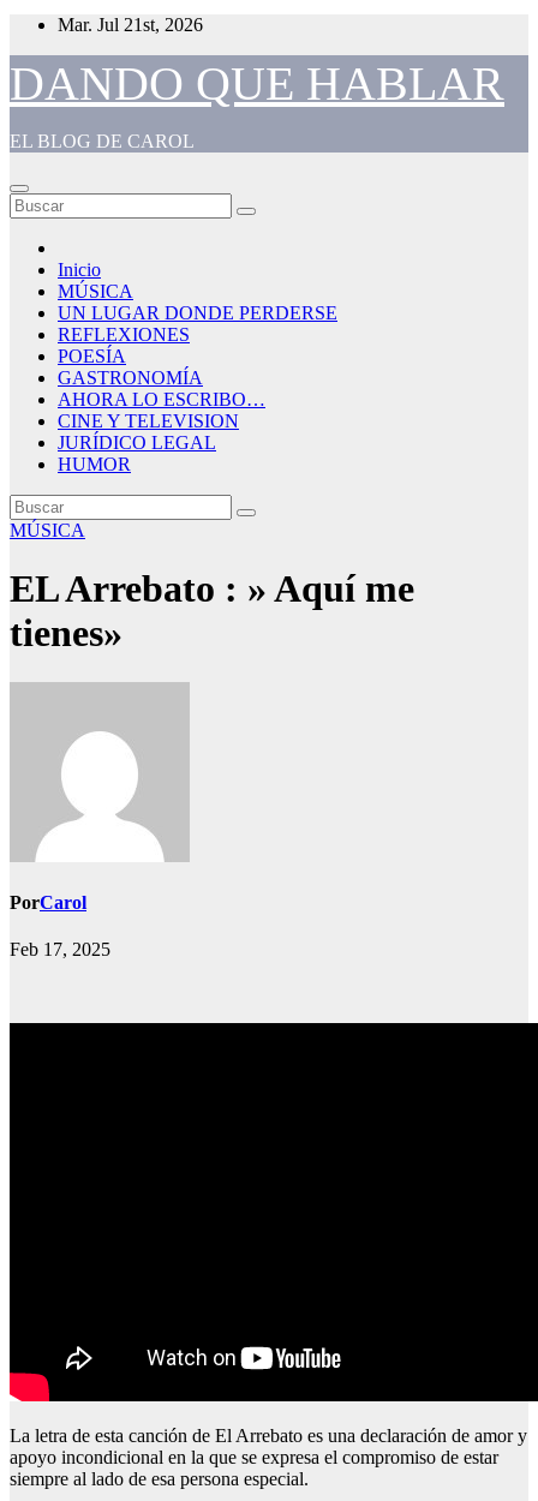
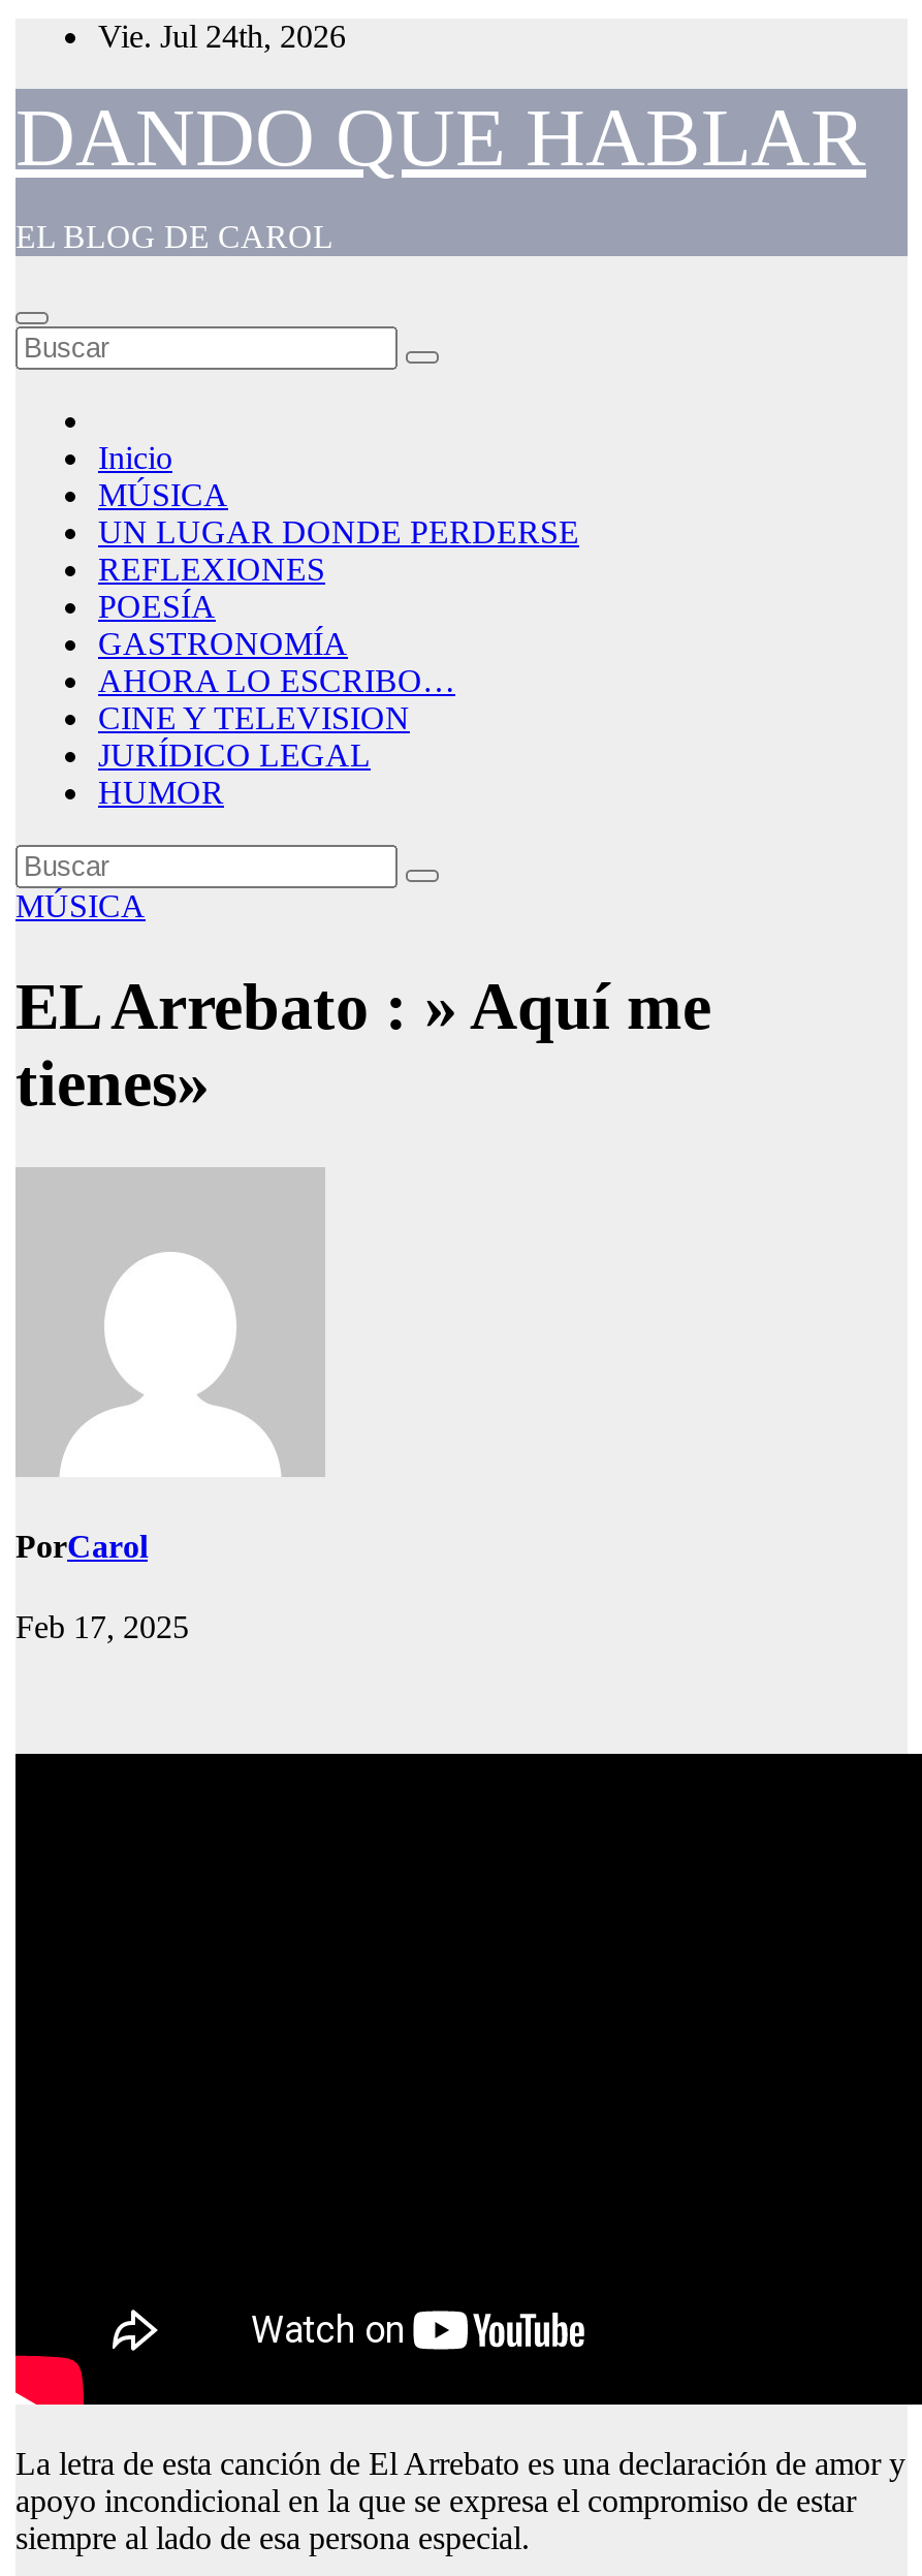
[58,14,203,35] Mar. Jul 21st, 2026 -> [98,19,346,54] Vie. Jul 24th, 2026

